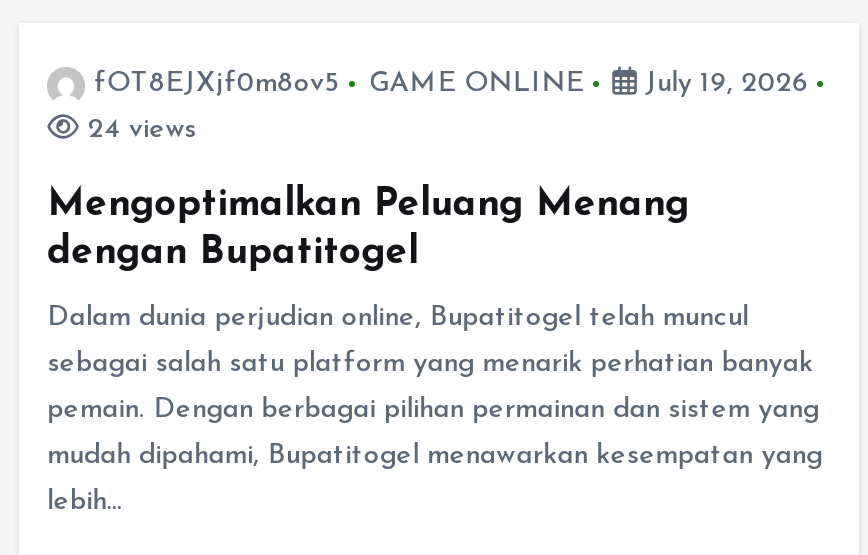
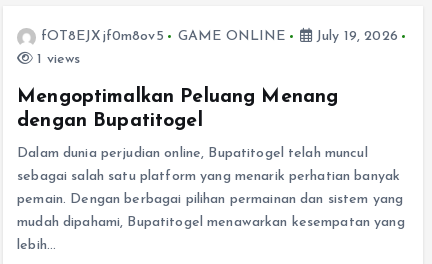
[80,115,196,145] 24 views -> [33,52,80,67] 1 views

